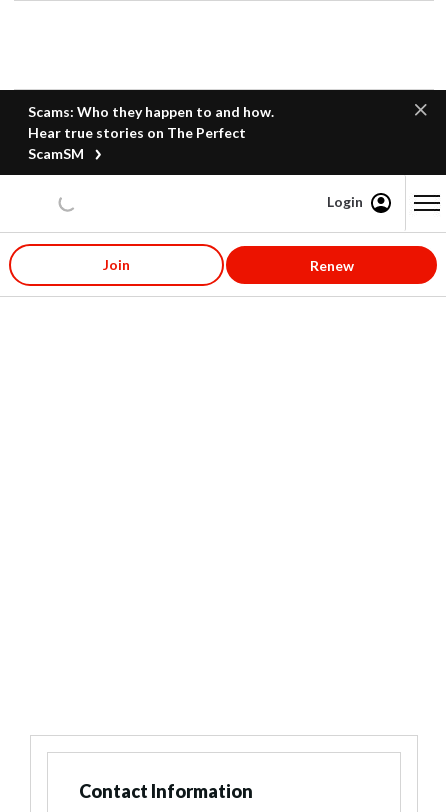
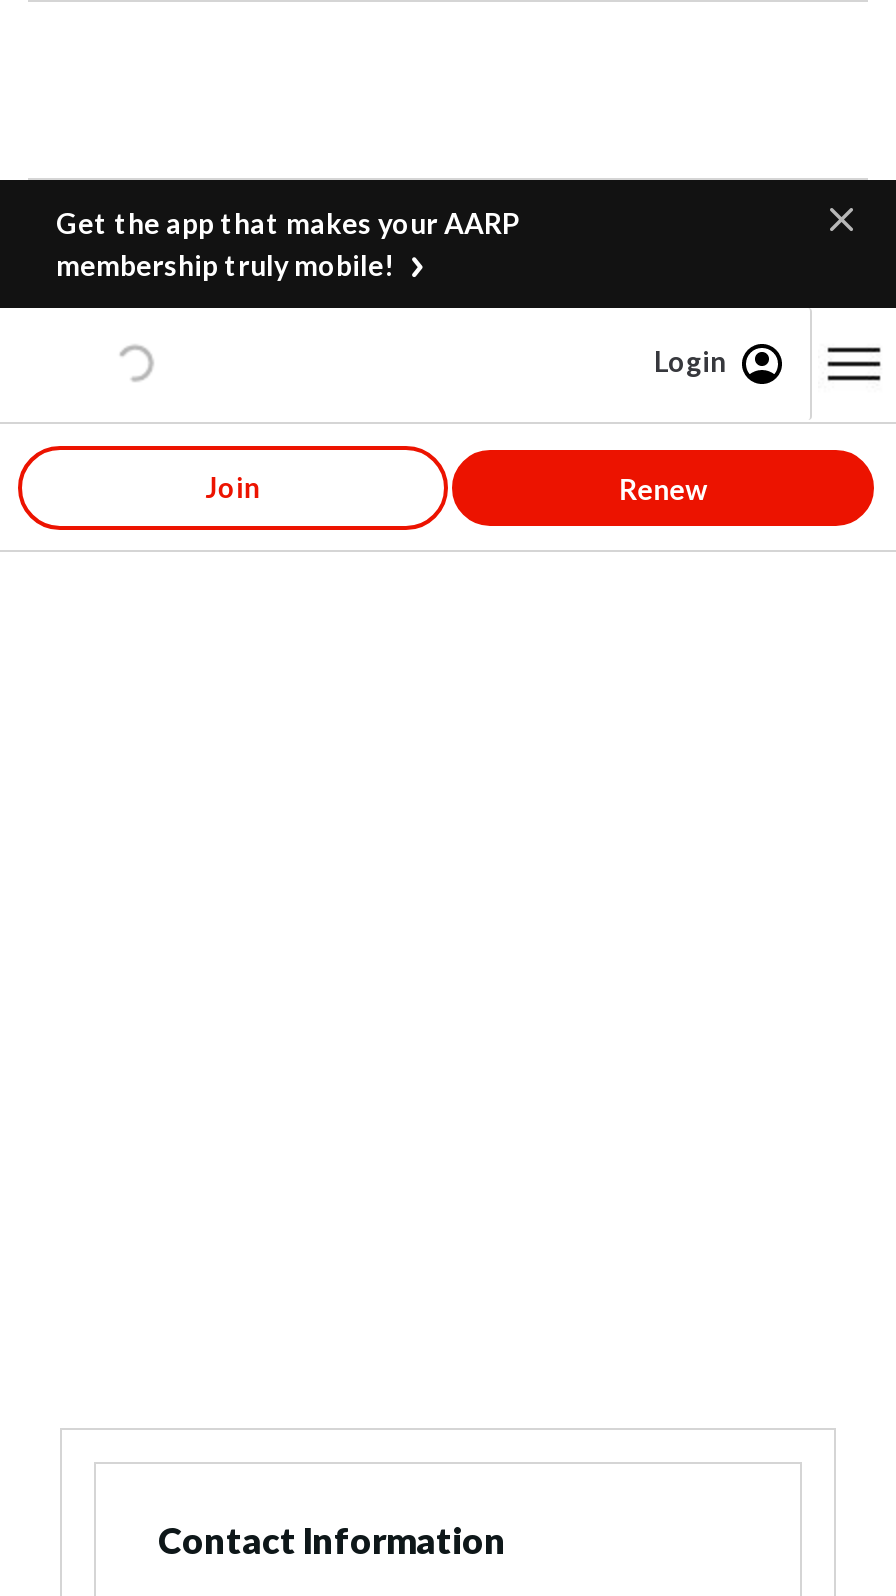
[28,103,274,162] Scams: Who they happen to and how. | Hear true stories on The Perfect | ScamSM -> [56,206,520,282] Get the app that makes your AARP | membership truly mobile!

